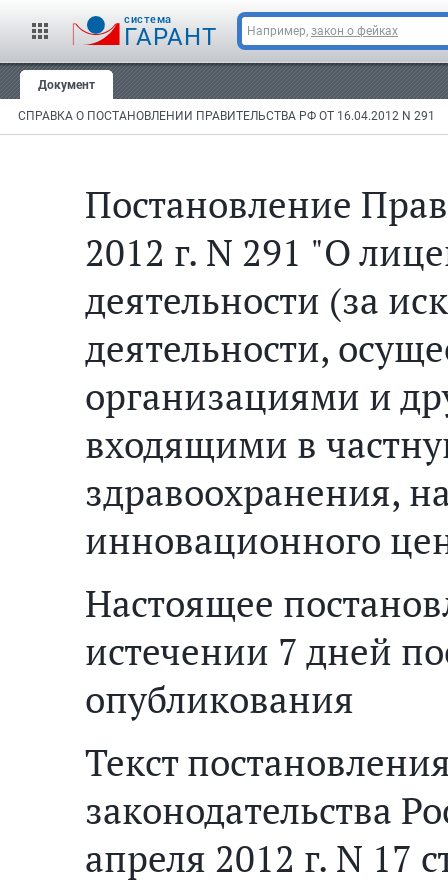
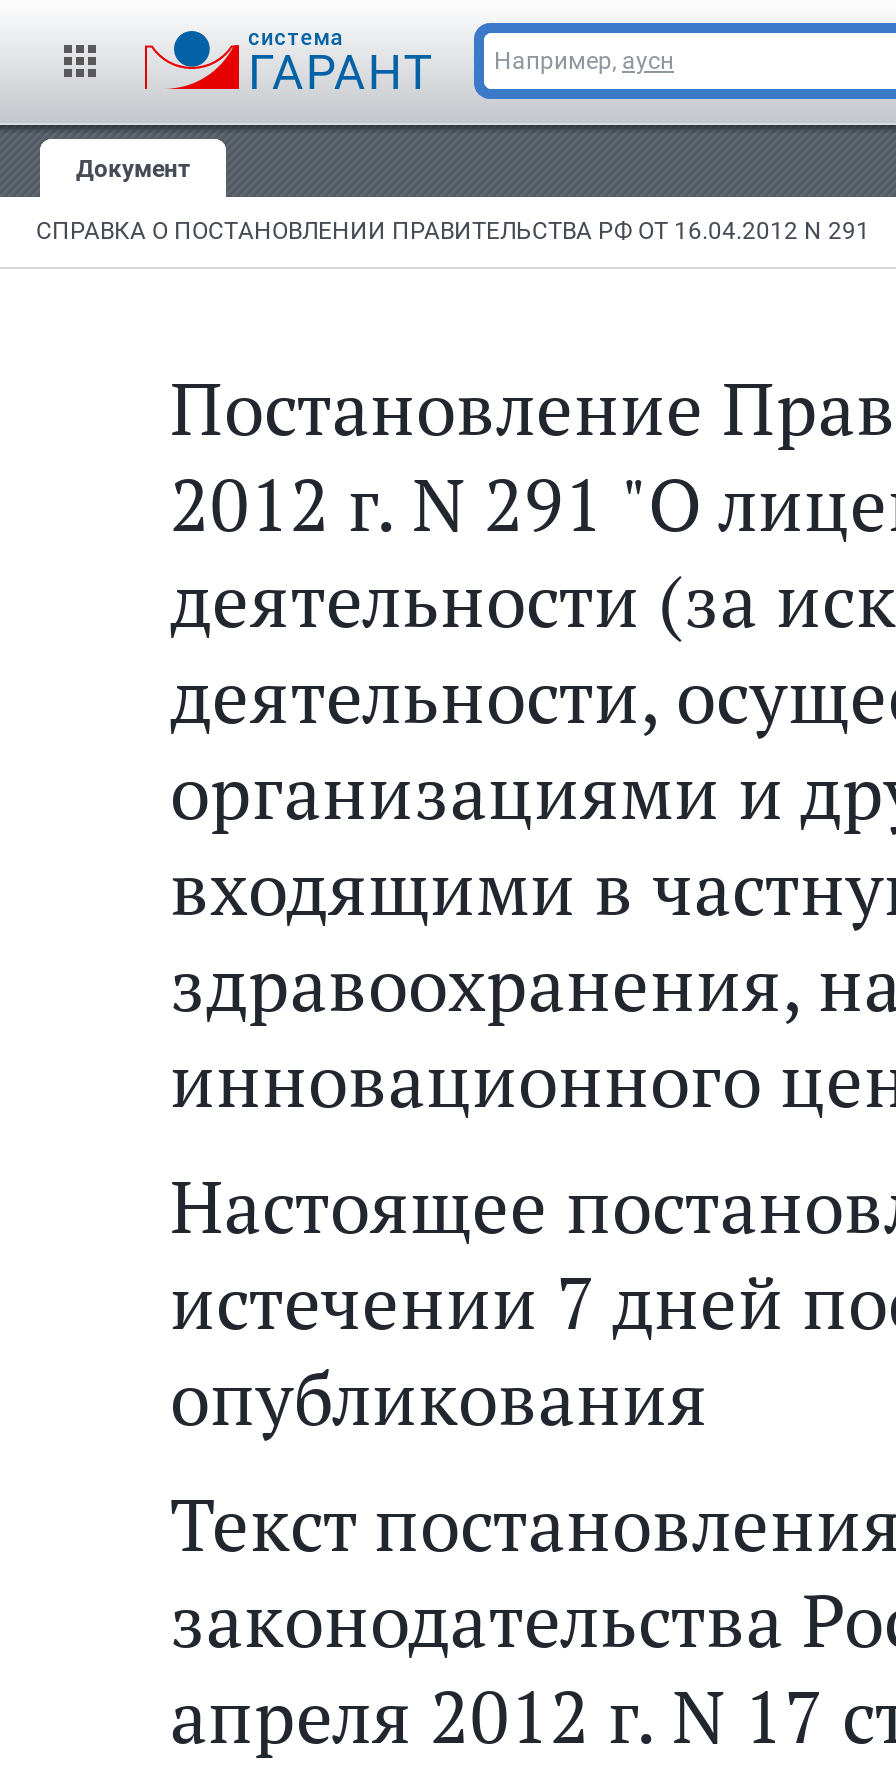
[247,24,398,38] Например, закон о фейках -> [494,47,674,75] Например, аусн

